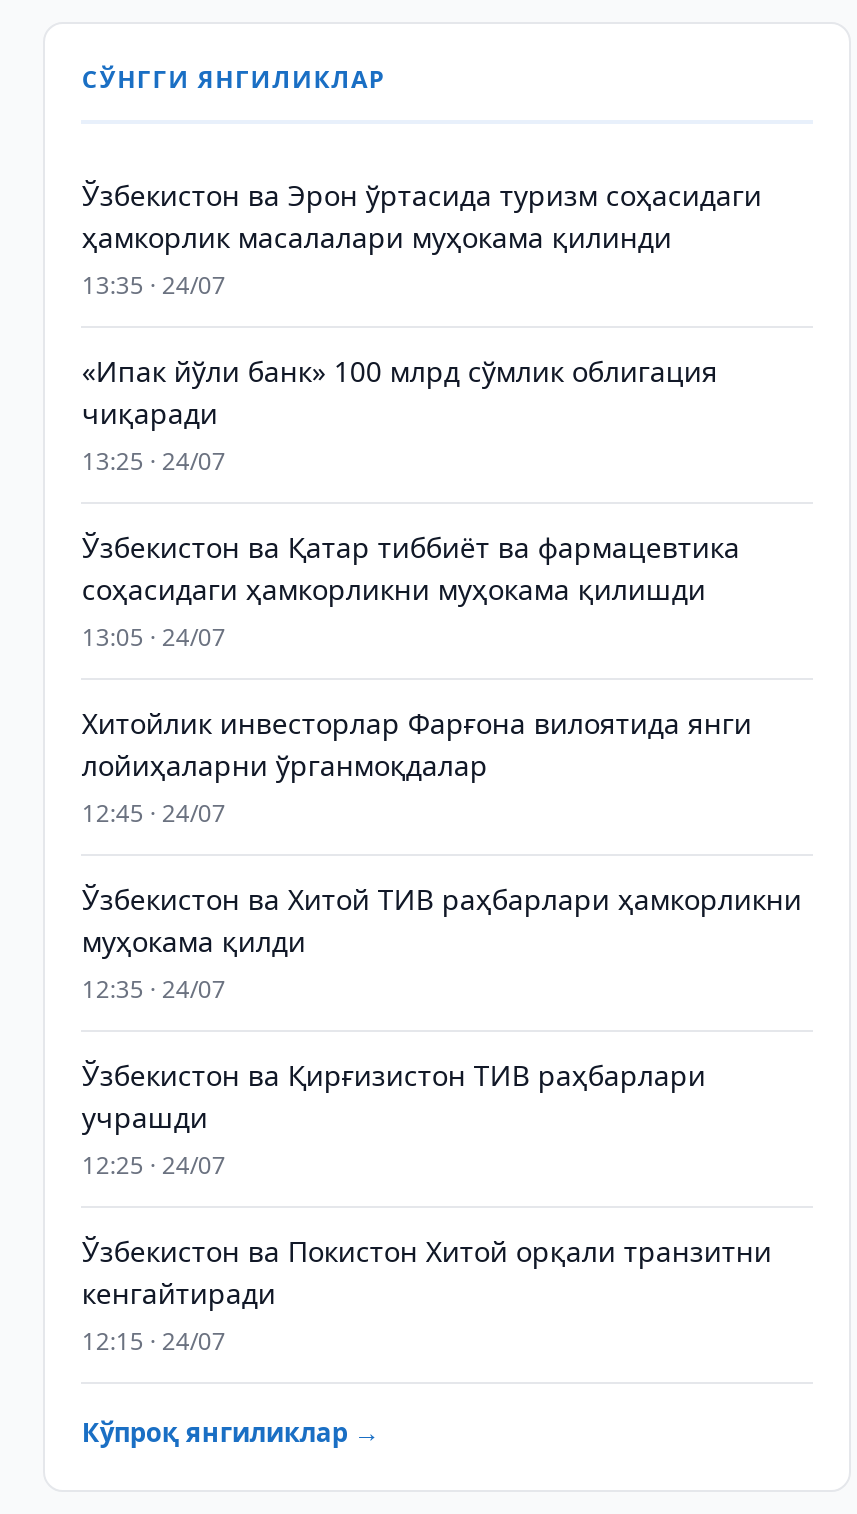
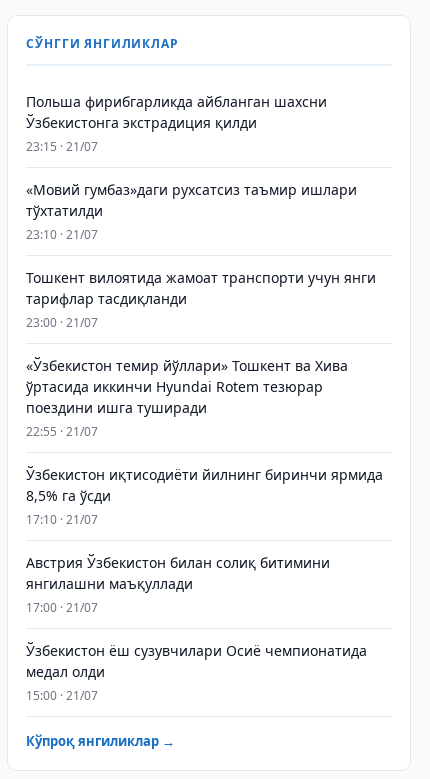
[82,176,762,302] Ўзбекистон ва Эрон ўртасида туризм соҳасидаги | ҳамкорлик масалалари муҳокама қилинди | 13:35 · 24/07 -> [26,92,327,155] Польша фирибгарликда айбланган шахсни | Ўзбекистонга экстрадиция қилди | 23:15 · 21/07
[82,352,718,478] «Ипак йўли банк» 100 млрд сўмлик облигация | чиқаради | 13:25 · 24/07 -> [26,180,357,243] «Мовий гумбаз»даги рухсатсиз таъмир ишлари | тўхтатилди | 23:10 · 21/07
[82,528,740,654] Ўзбекистон ва Қатар тиббиёт ва фармацевтика | соҳасидаги ҳамкорликни муҳокама қилишди | 13:05 · 24/07 -> [26,268,376,331] Тошкент вилоятида жамоат транспорти учун янги | тарифлар тасдиқланди | 23:00 · 21/07
[82,704,752,830] Хитойлик инвесторлар Фарғона вилоятида янги | лойиҳаларни ўрганмоқдалар | 12:45 · 24/07 -> [26,356,348,440] «Ўзбекистон темир йўллари» Тошкент ва Хива | ўртасида иккинчи Hyundai Rotem тезюрар | поездини ишга туширади | 22:55 · 21/07
[82,880,802,1006] Ўзбекистон ва Хитой ТИВ раҳбарлари ҳамкорликни | муҳокама қилди | 12:35 · 24/07 -> [26,465,383,528] Ўзбекистон иқтисодиёти йилнинг биринчи ярмида | 8,5% га ўсди | 17:10 · 21/07
[82,1056,706,1182] Ўзбекистон ва Қирғизистон ТИВ раҳбарлари | учрашди | 12:25 · 24/07 -> [26,553,330,616] Австрия Ўзбекистон билан солиқ битимини | янгилашни маъқуллади | 17:00 · 21/07
[82,1232,772,1358] Ўзбекистон ва Покистон Хитой орқали транзитни | кенгайтиради | 12:15 · 24/07 -> [26,641,367,704] Ўзбекистон ёш сузувчилари Осиё чемпионатида | медал олди | 15:00 · 21/07

